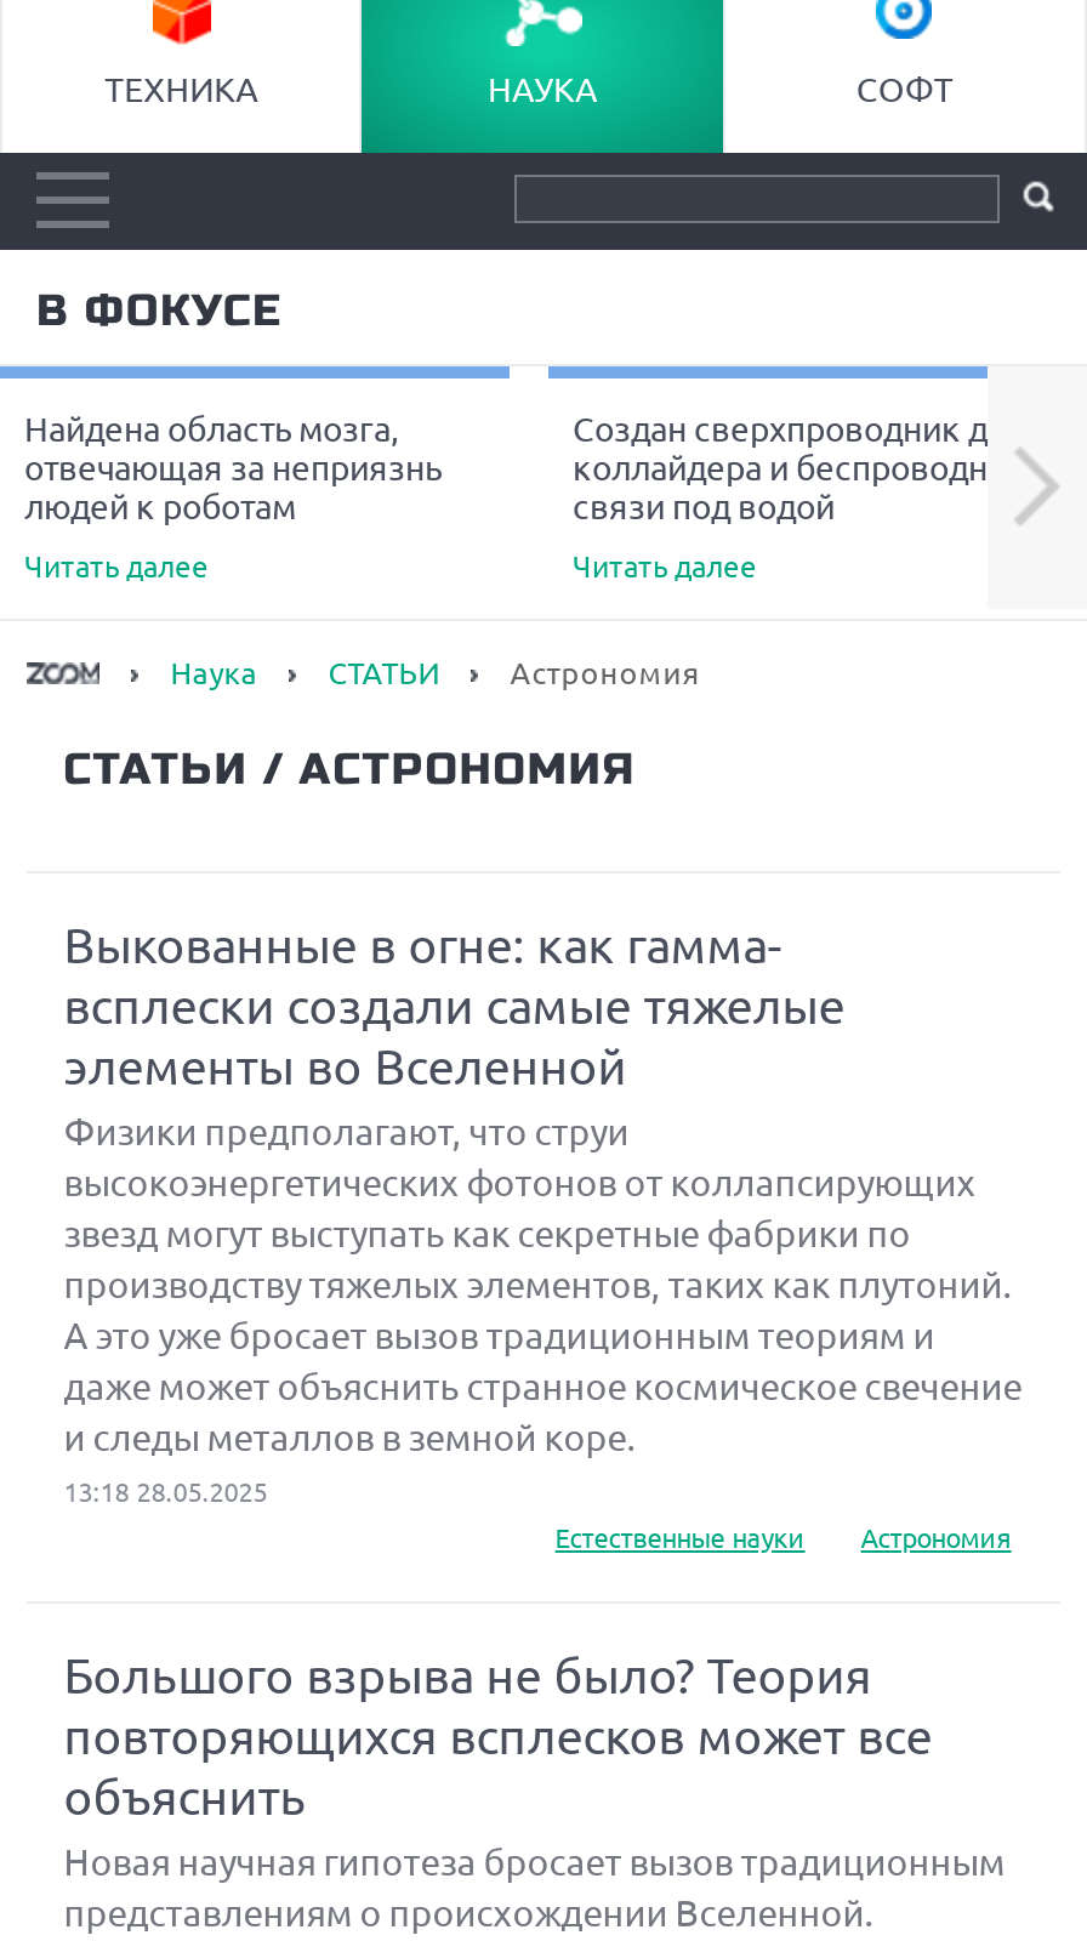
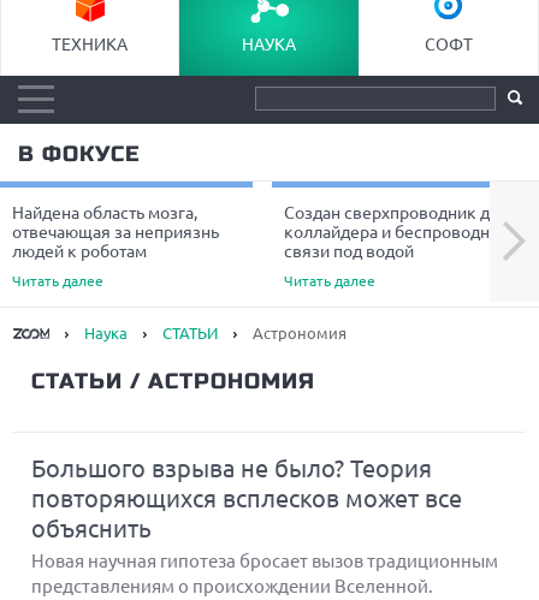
[64,917,1022,1553] Выкованные в огне: как гамма- | всплески создали самые тяжелые | элементы во Вселенной | Физики предполагают, что струи | высокоэнергетических фотонов от коллапсирующих | звезд могут выступать как секретные фабрики по | производству тяжелых элементов, таких как плутоний. | А это уже бросает вызов традиционным теориям и | даже может объяснить странное космическое свечение | и следы металлов в земной коре. | 13:18 28.05.2025 | Естественные науки | Астрономия -> none

